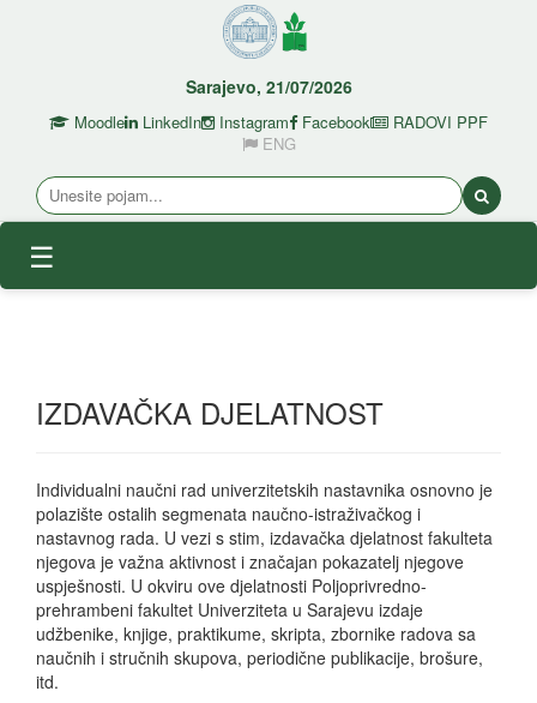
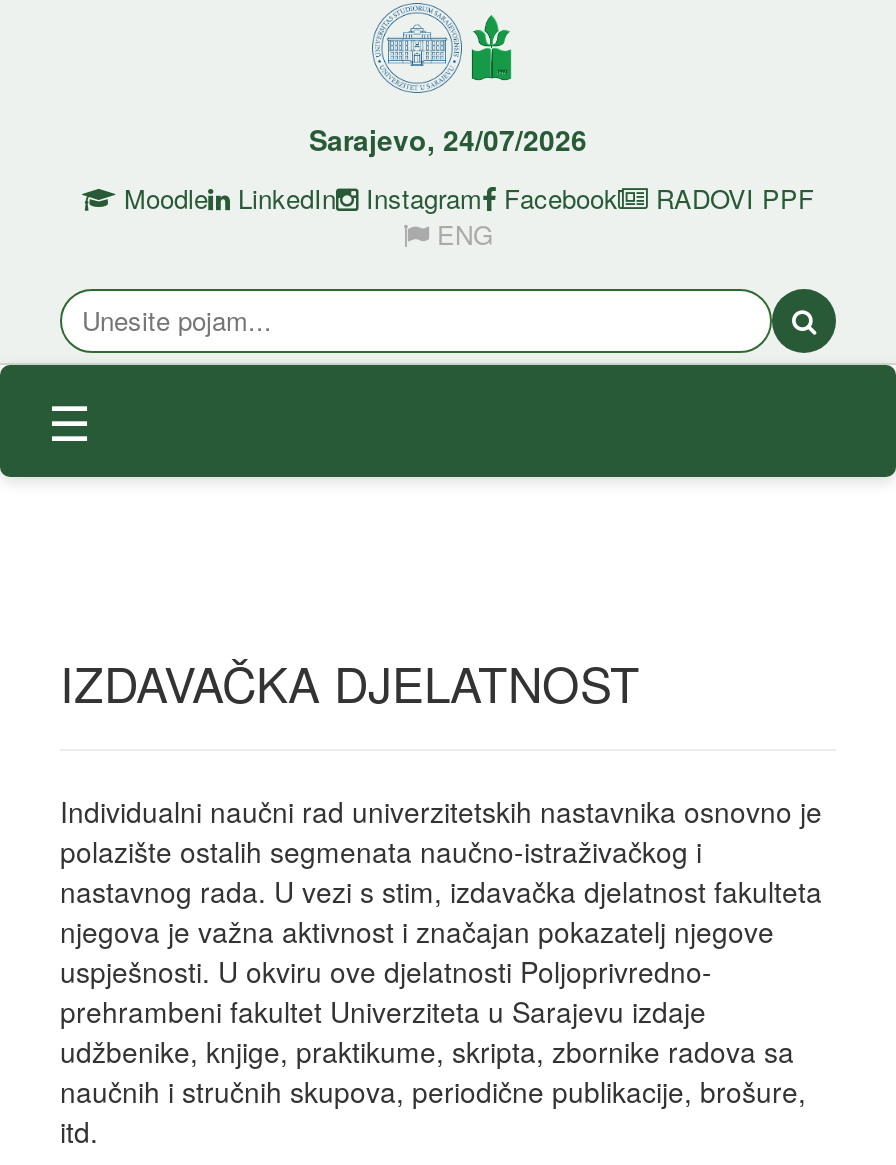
[185,74,352,98] Sarajevo, 21/07/2026 -> [309,119,587,159] Sarajevo, 24/07/2026

